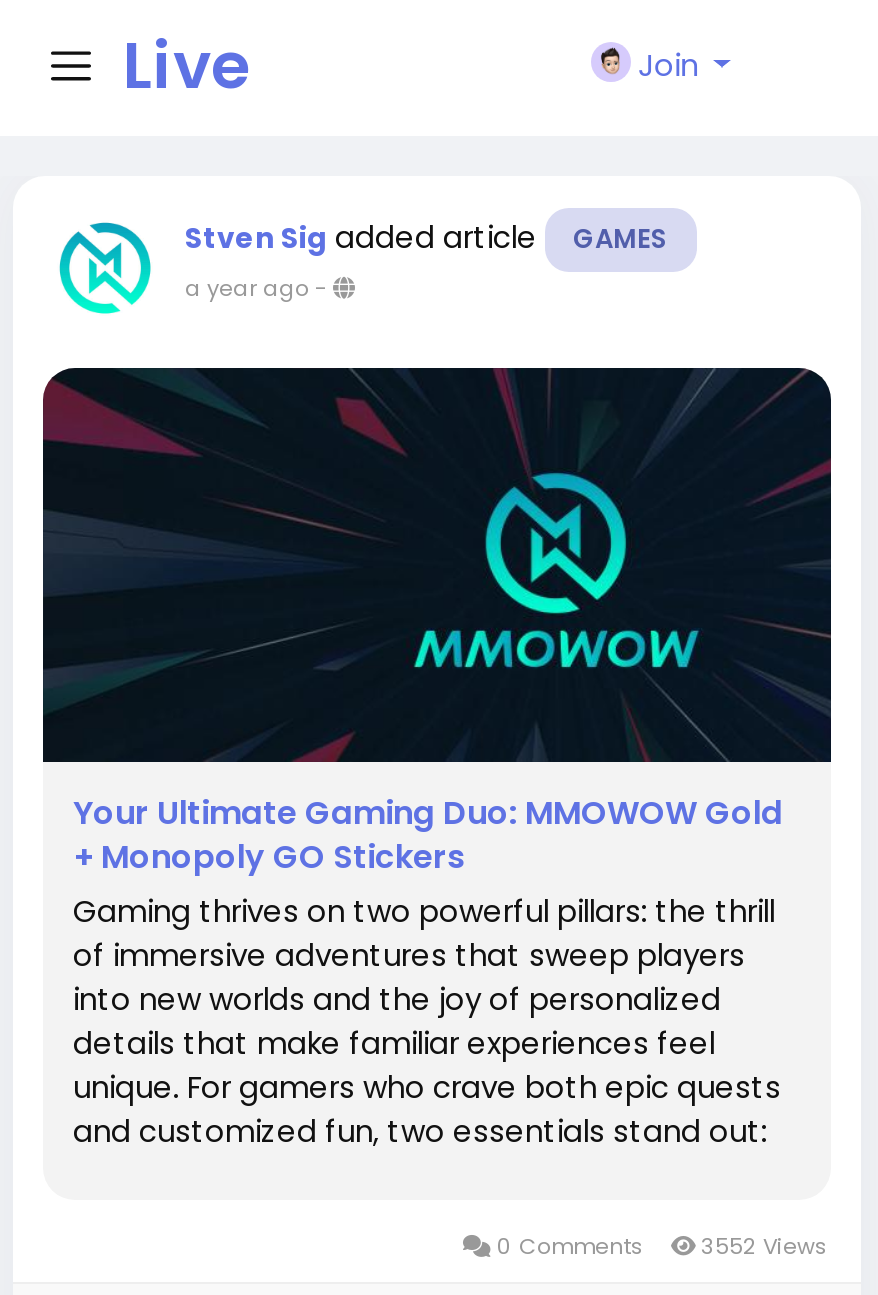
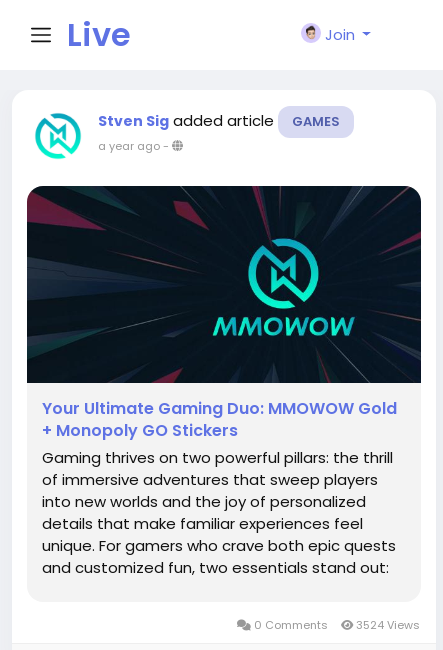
[491,1230,829,1262] 0 Comments 3552 Views -> [251,617,420,633] 0 Comments 3524 Views

